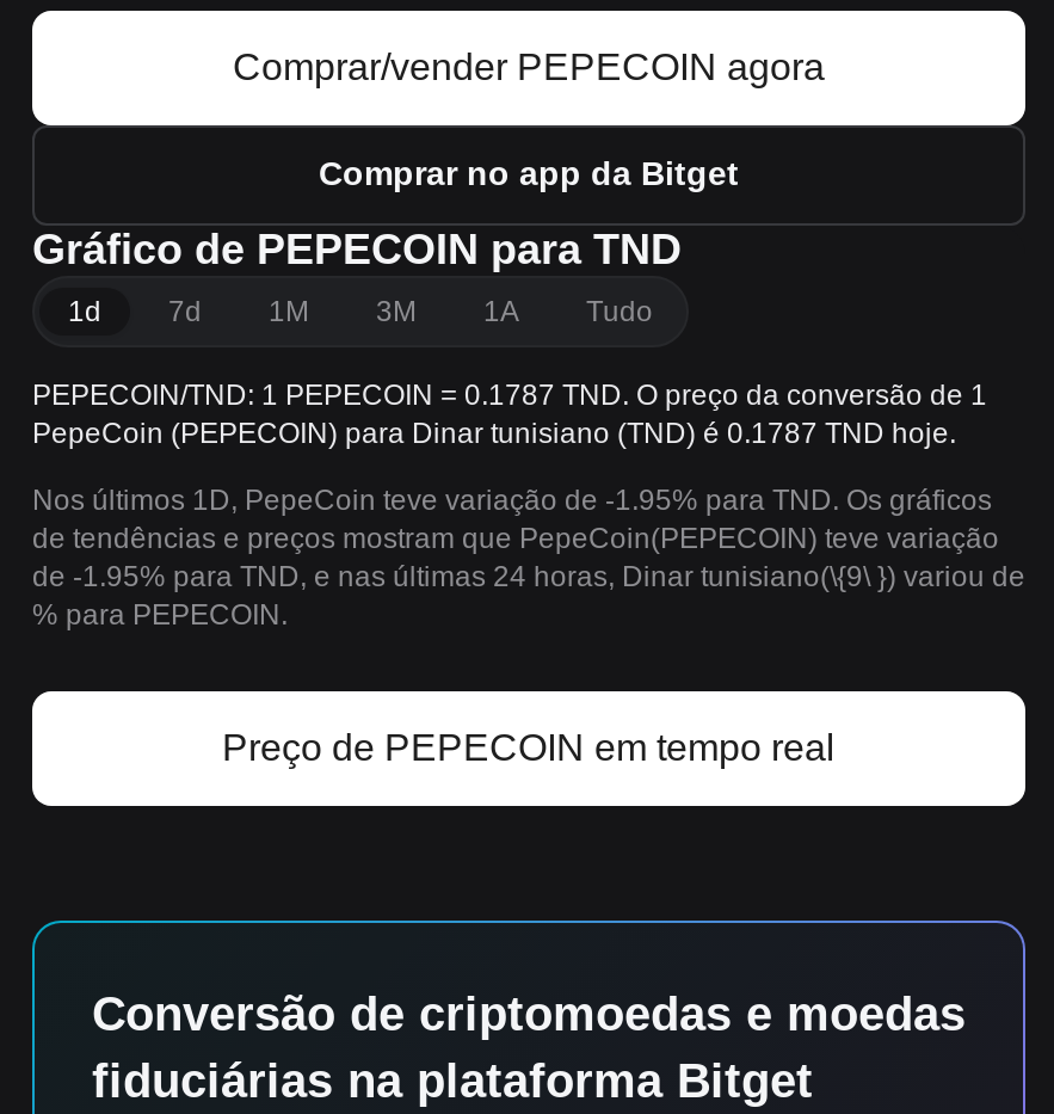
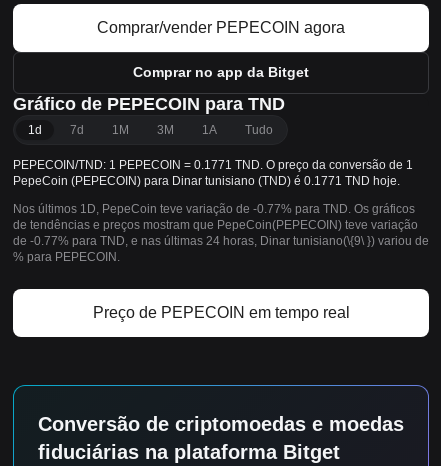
[32,378,987,412] PEPECOIN/TND: 1 PEPECOIN = 0.1787 TND. O preço da conversão de 1 -> [13,158,413,172] PEPECOIN/TND: 1 PEPECOIN = 0.1771 TND. O preço da conversão de 1
[32,417,956,450] PepeCoin (PEPECOIN) para Dinar tunisiano (TND) é 0.1787 TND hoje. -> [13,174,400,188] PepeCoin (PEPECOIN) para Dinar tunisiano (TND) é 0.1771 TND hoje.
[32,484,992,517] Nos últimos 1D, PepeCoin teve variação de -1.95% para TND. Os gráficos -> [13,202,415,216] Nos últimos 1D, PepeCoin teve variação de -0.77% para TND. Os gráficos
[32,560,1025,593] de -1.95% para TND, e nas últimas 24 horas, Dinar tunisiano(\{9\ }) variou de -> [13,234,429,248] de -0.77% para TND, e nas últimas 24 horas, Dinar tunisiano(\{9\ }) variou de

